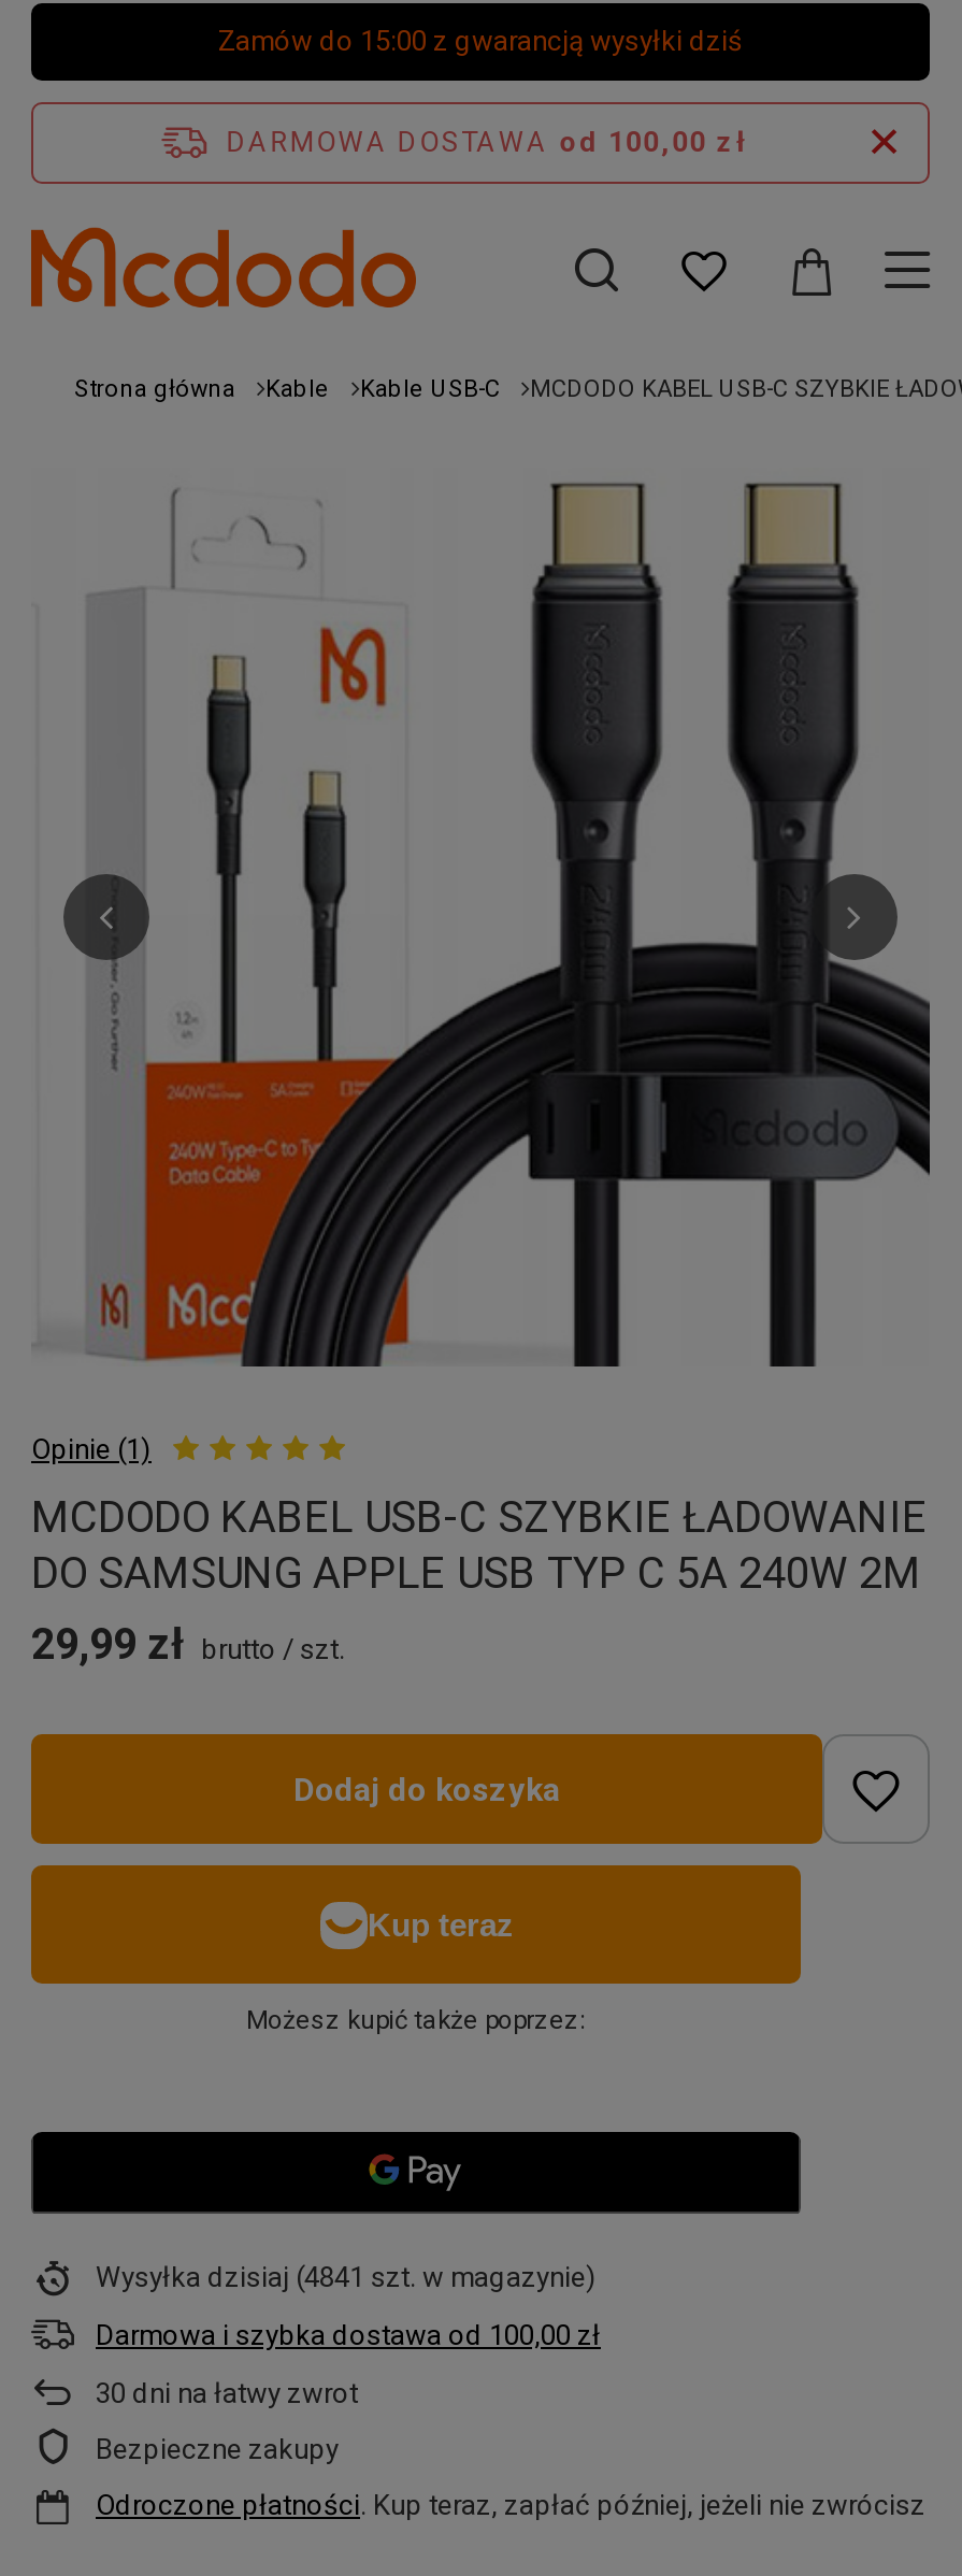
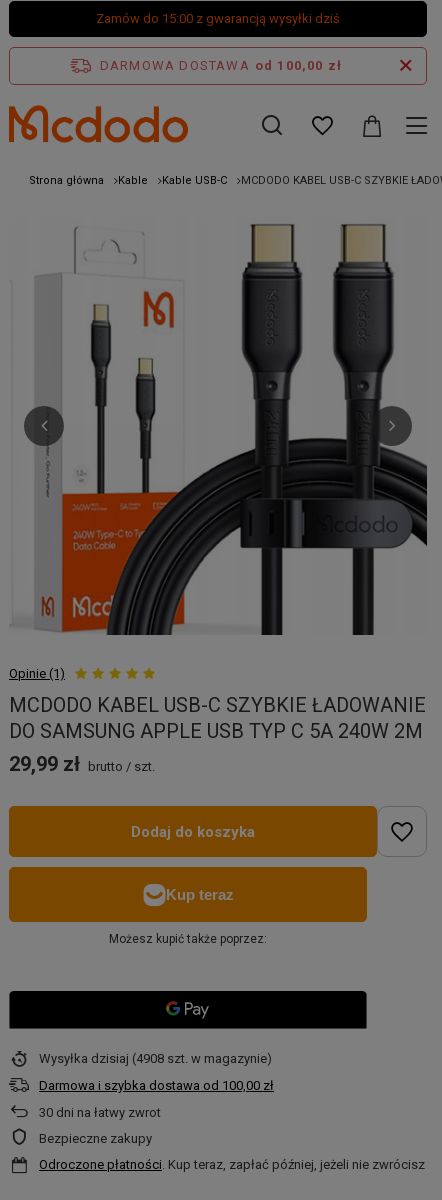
[96,2261,597,2293] Wysyłka dzisiaj (4841 szt. w magazynie) -> [39,1051,272,1066] Wysyłka dzisiaj (4908 szt. w magazynie)

